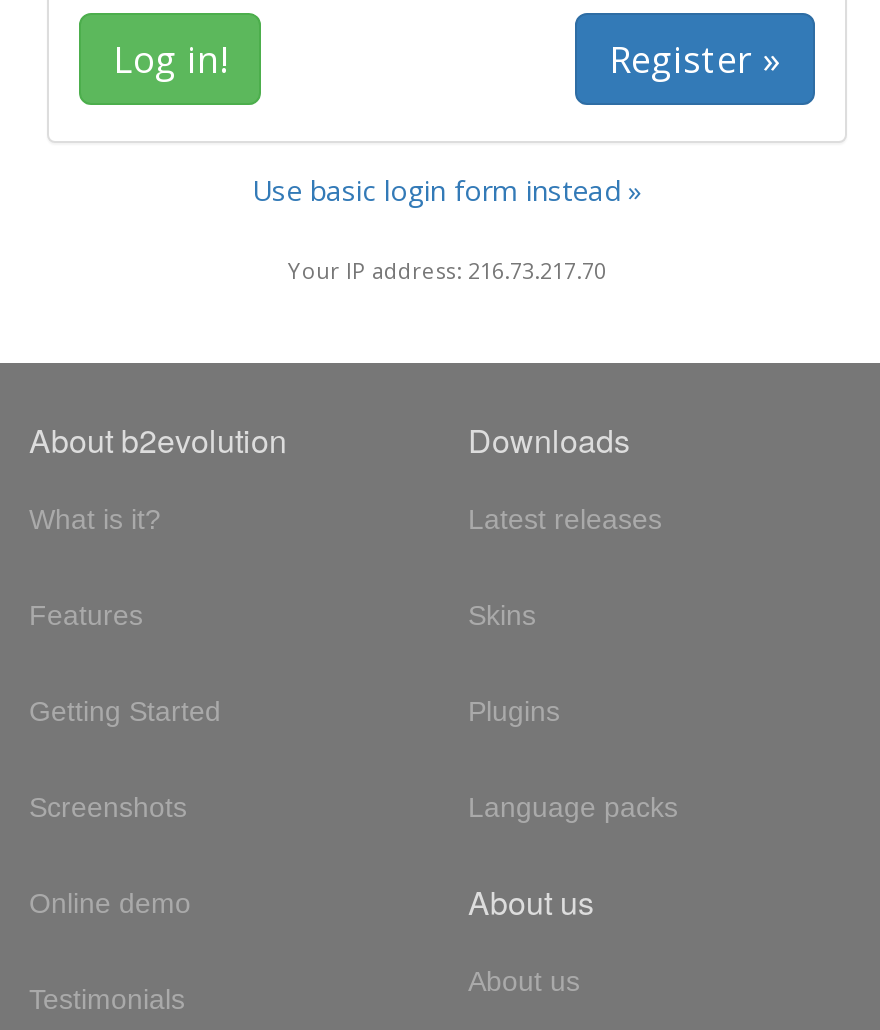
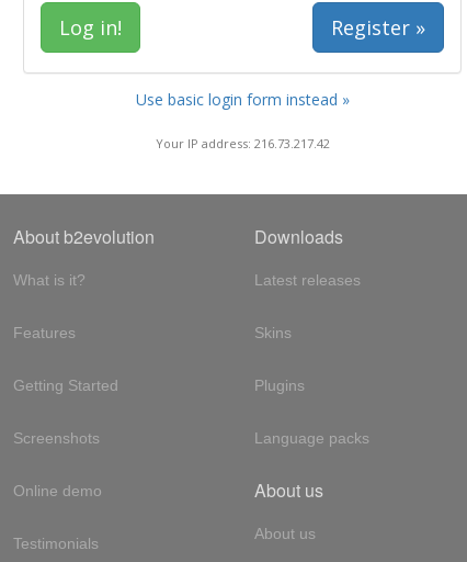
[288,255,606,285] Your IP address: 216.73.217.70 -> [155,135,329,151] Your IP address: 216.73.217.42

